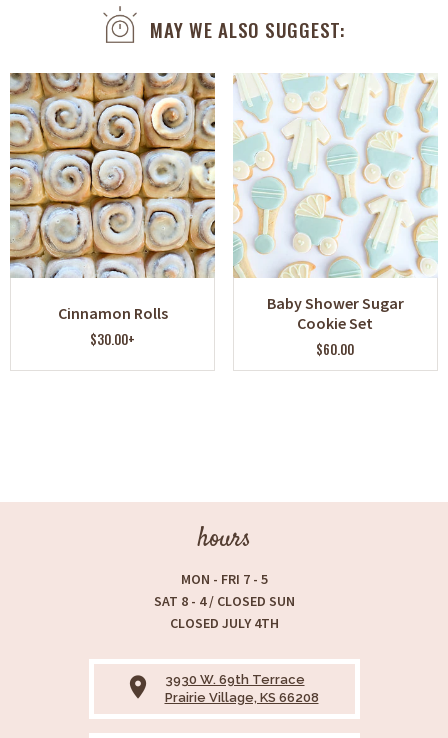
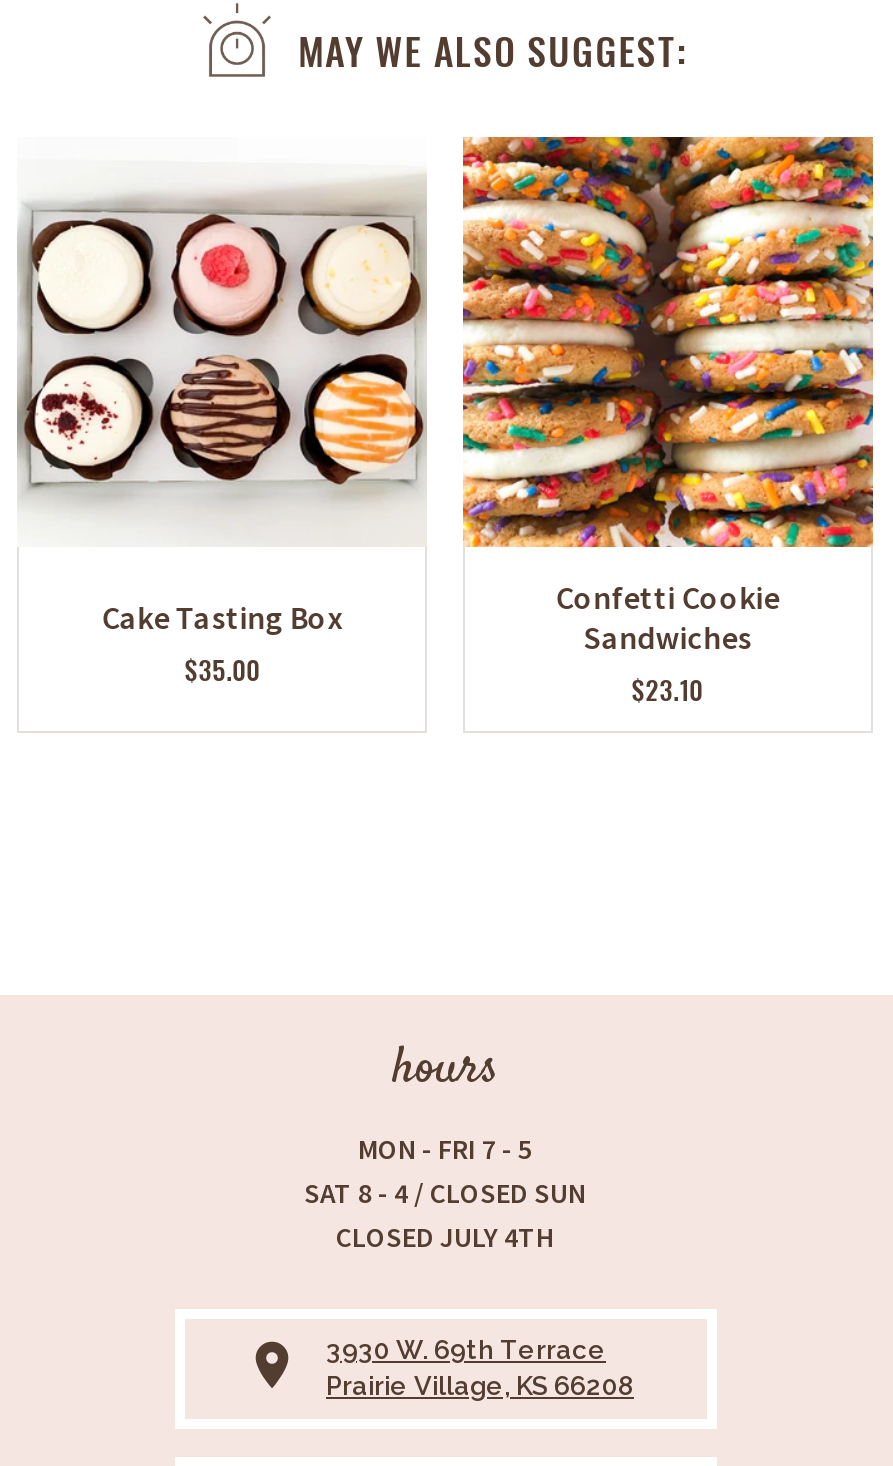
[9,72,216,349] [image] | Cinnamon Rolls | $30.00+ -> [17,137,427,689] [image] | Cake Tasting Box | $35.00
[232,73,438,359] [image] | Baby Shower Sugar | Cookie Set | $60.00 -> [461,135,875,709] [image] | Confetti Cookie | Sandwiches | $23.10

